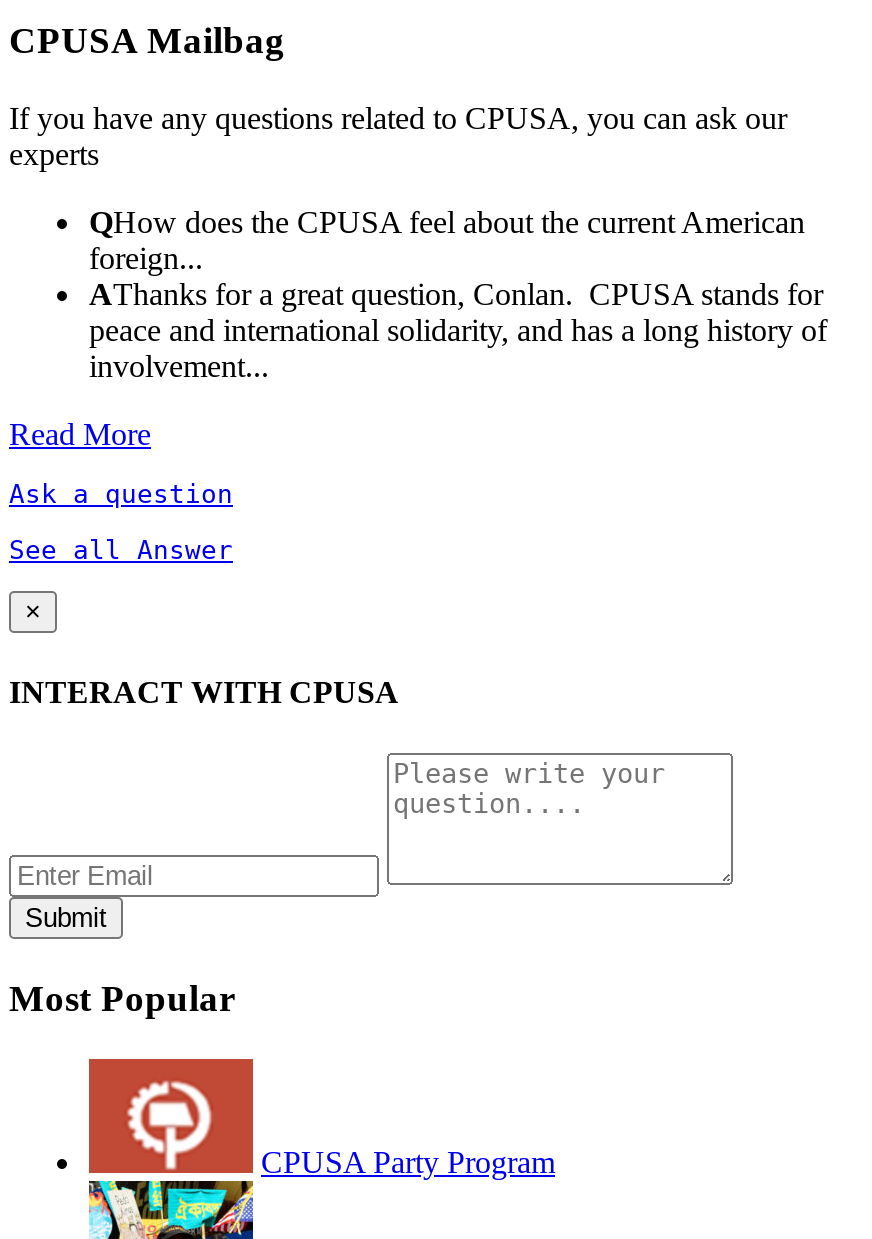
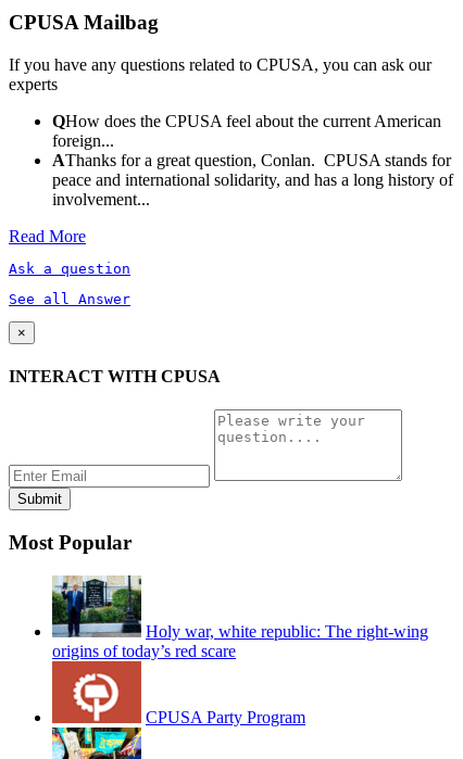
none -> [51,575,428,660] [image] | Holy war, white republic: The right-wing | origins of today’s red scare

